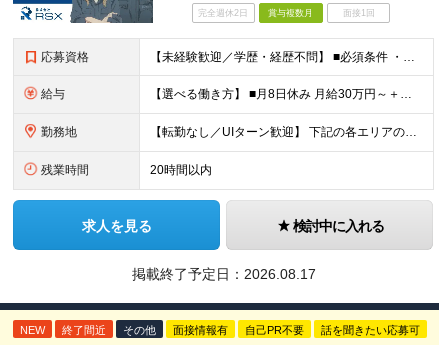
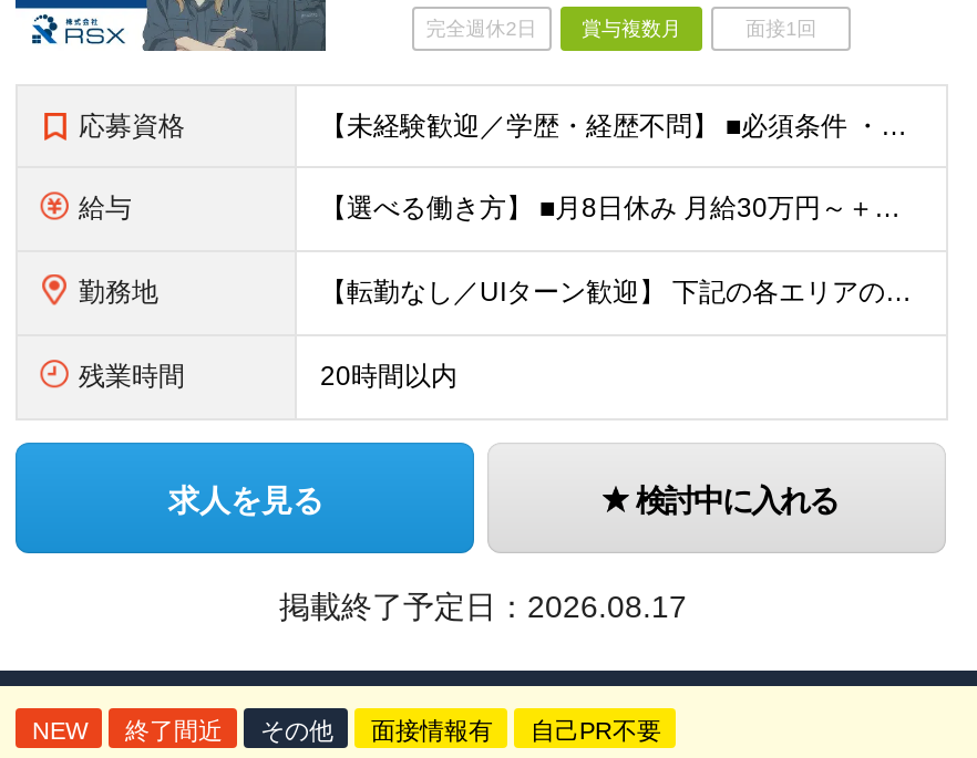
[321,324,420,336] 話を聞きたい応募可 -> none

